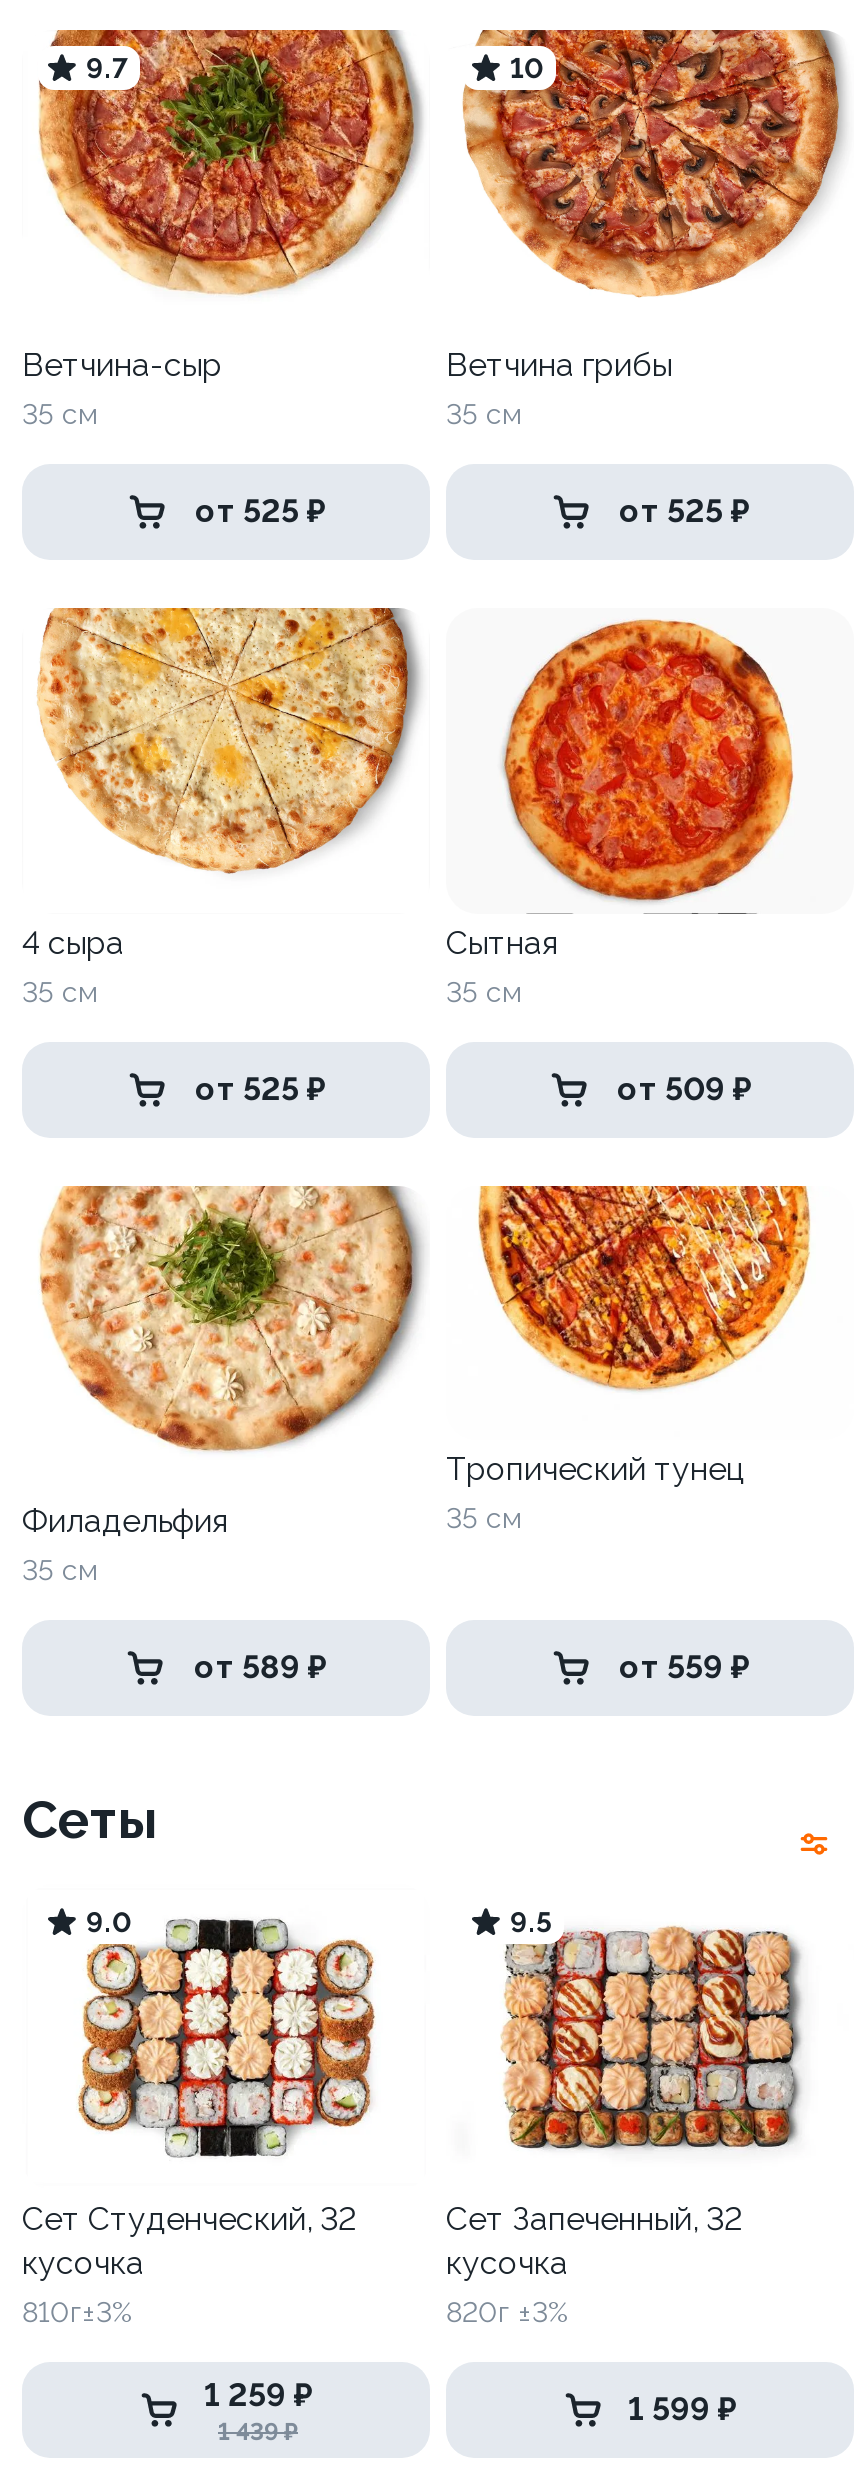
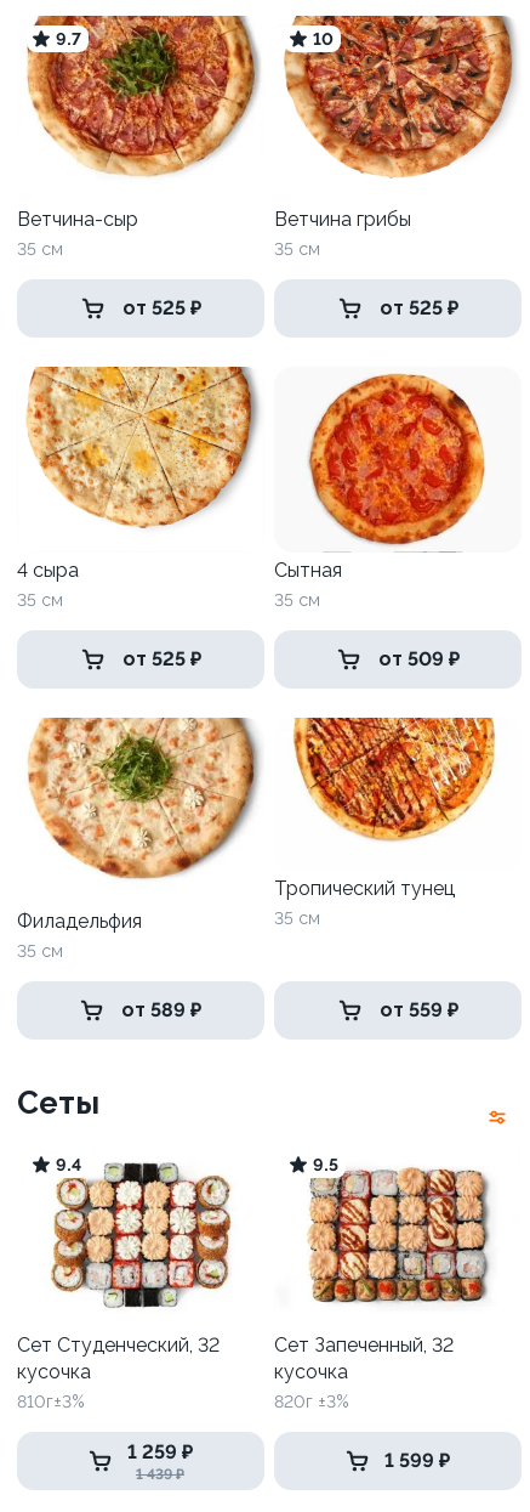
[86,1906,132,1938] 9.0 -> [56,1155,81,1174] 9.4

